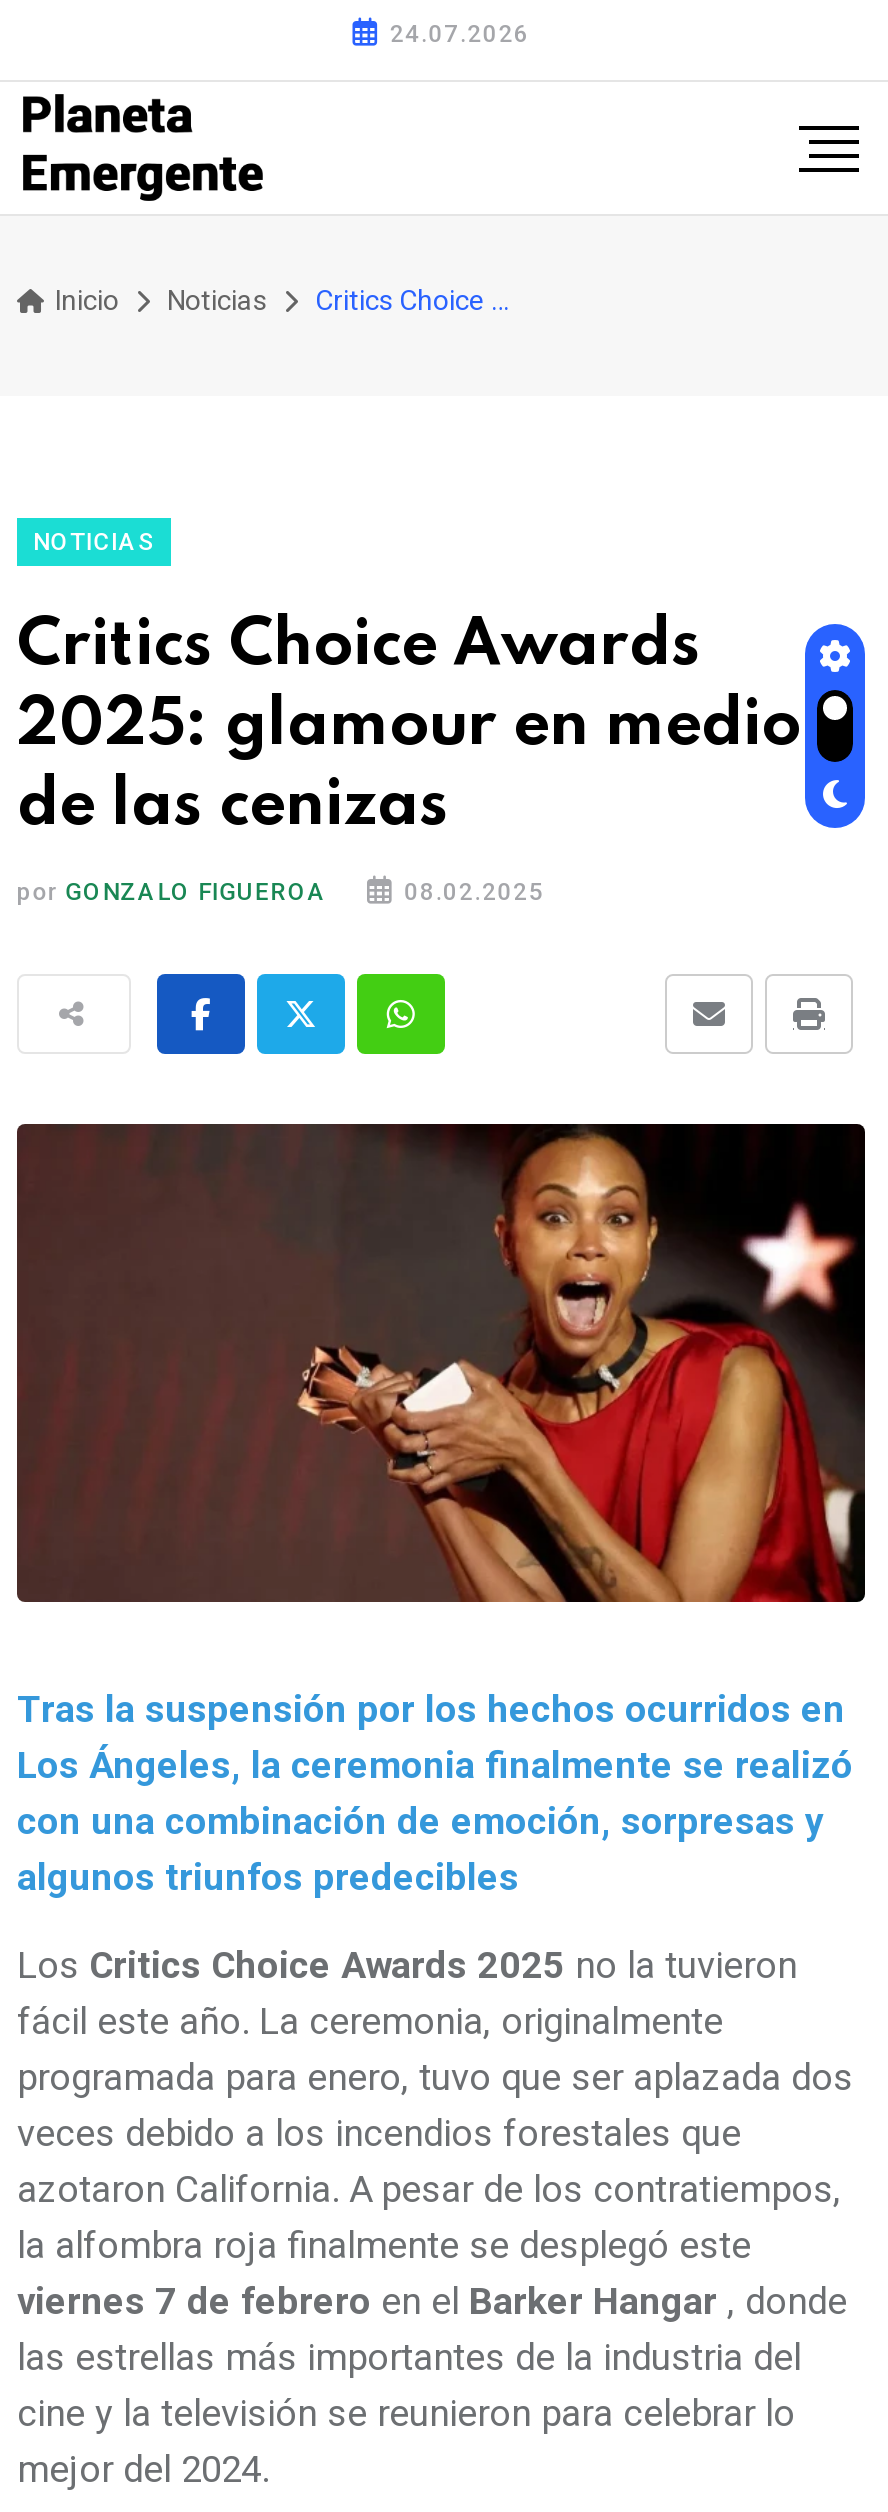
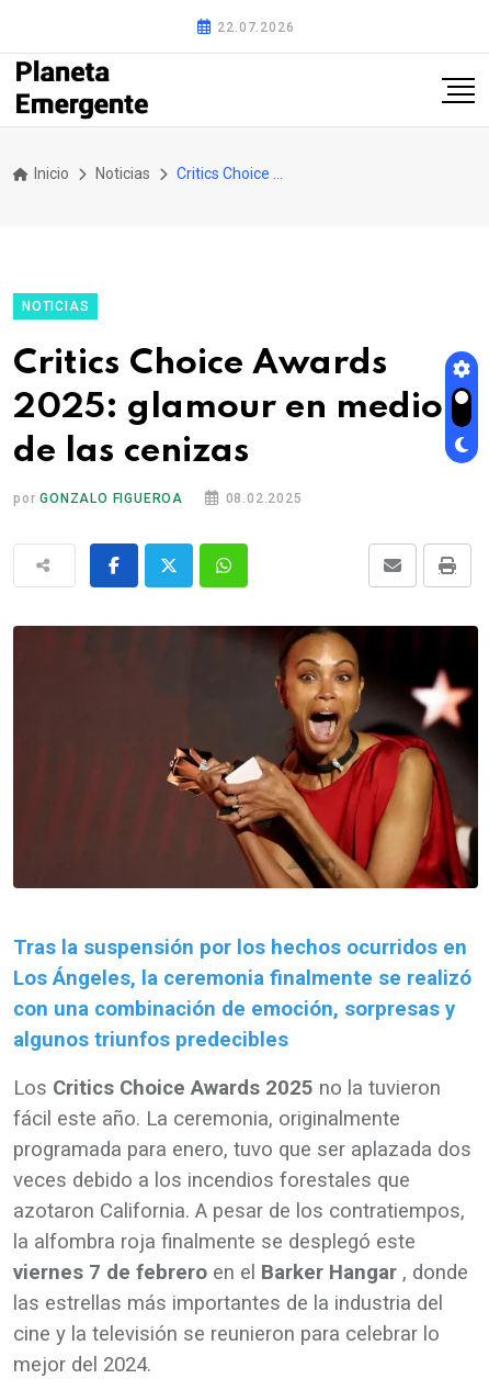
[390,20,530,48] 24.07.2026 -> [217,20,294,35] 22.07.2026

